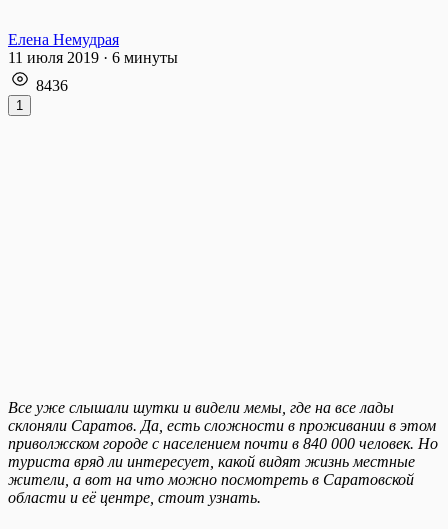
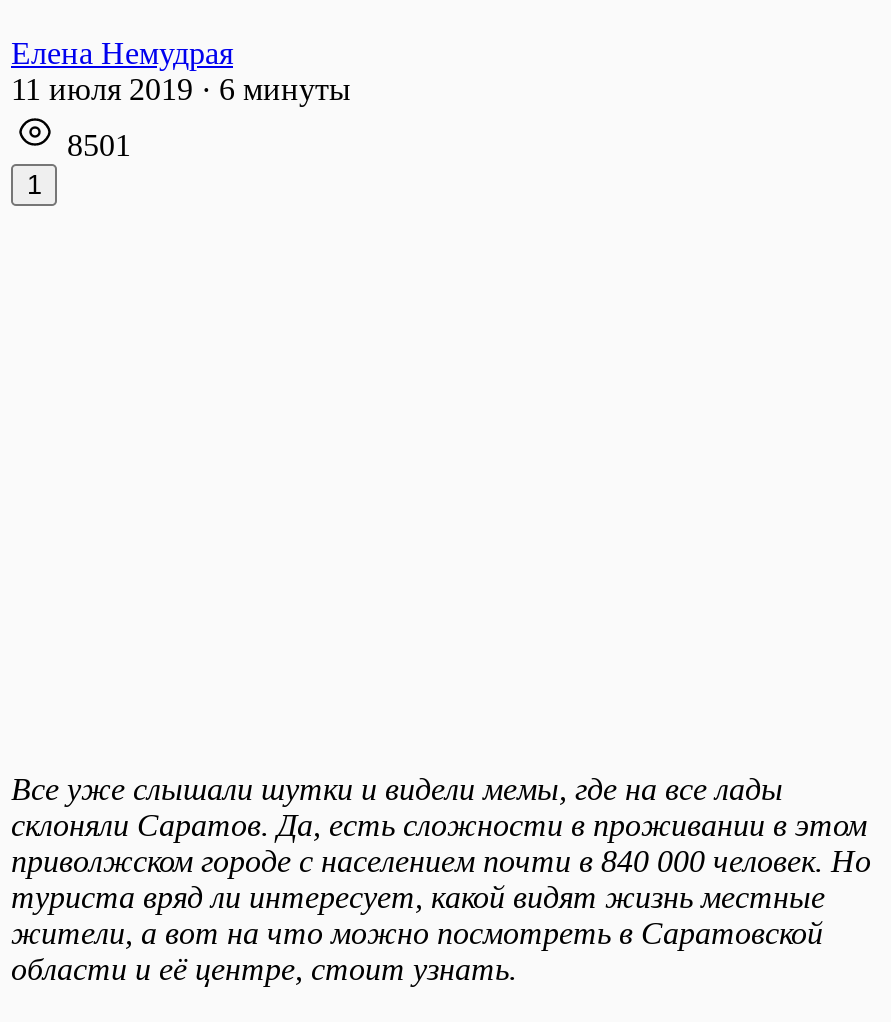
[36,77,68,94] 8436 -> [67,129,131,163] 8501

